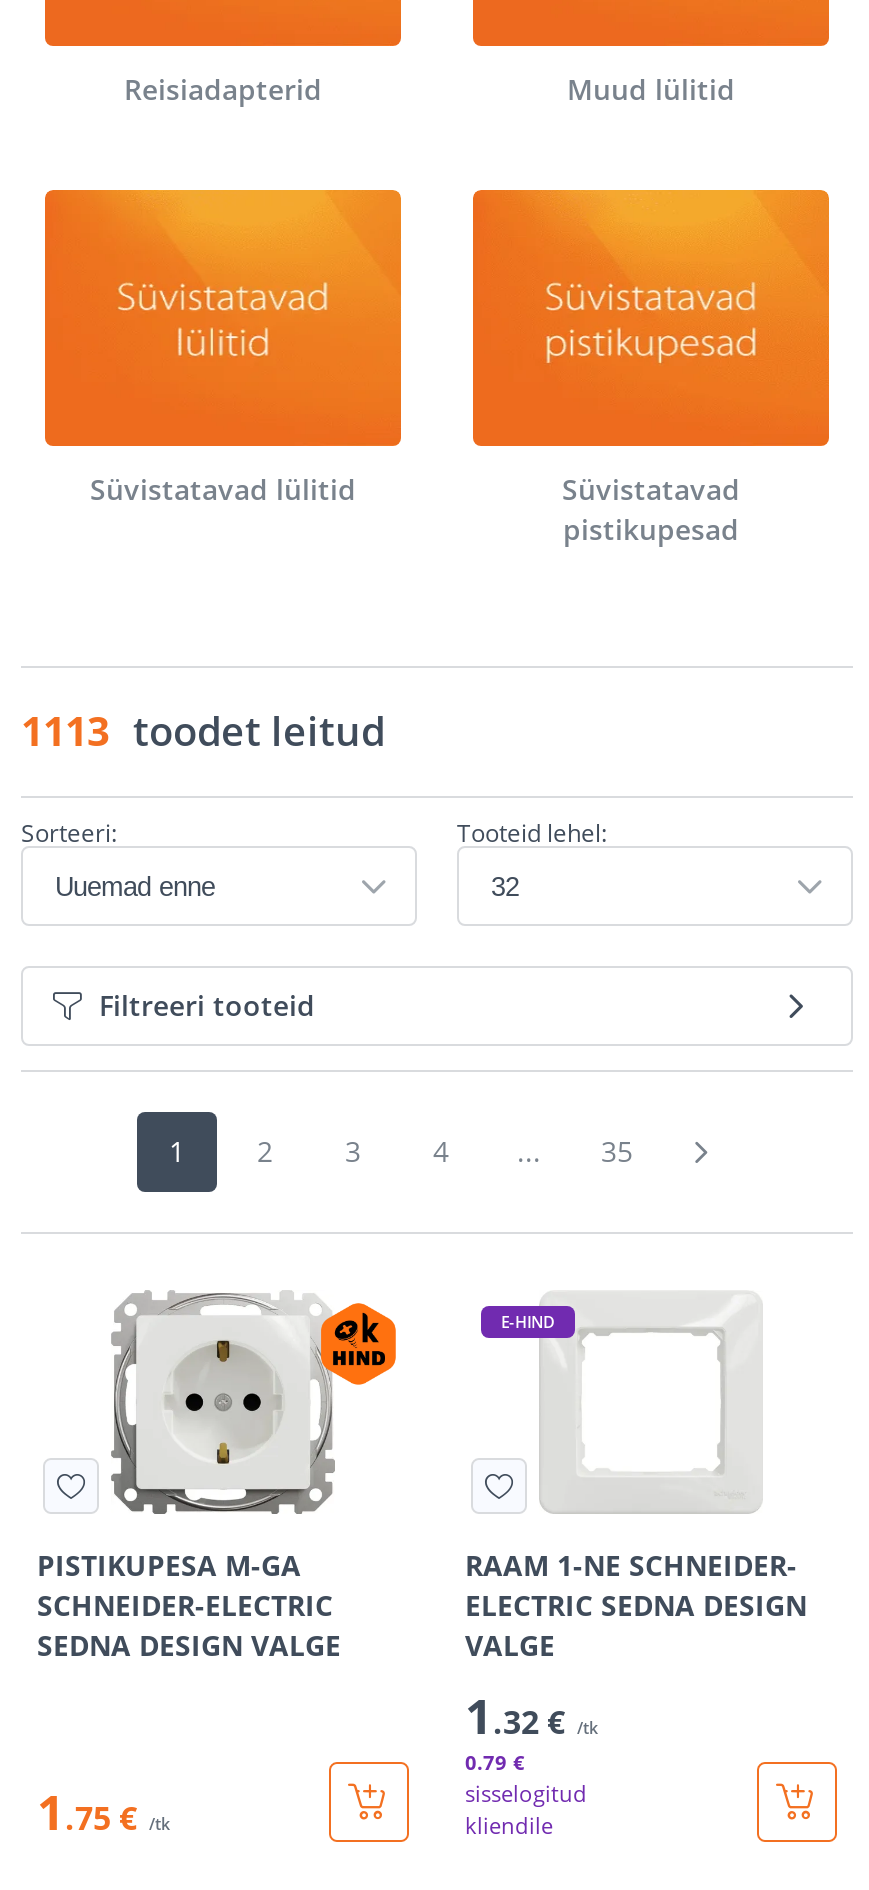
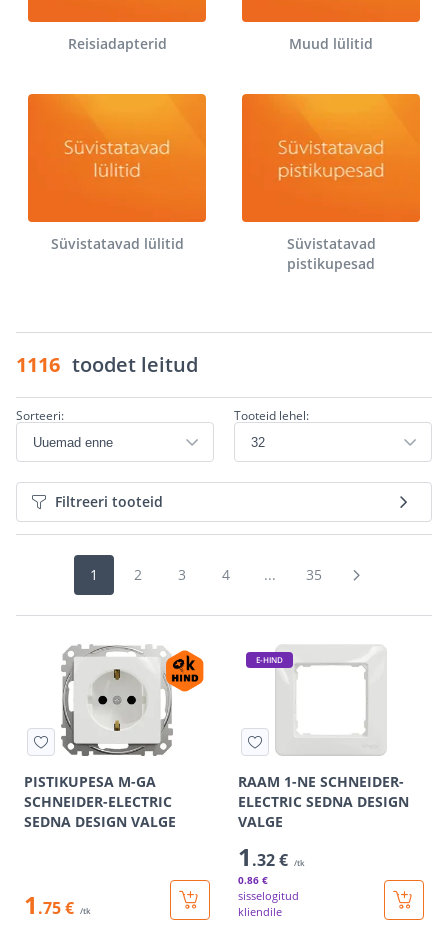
[21,704,385,758] 1113 toodet leitud -> [16,351,198,378] 1116 toodet leitud
[465,1748,525,1776] 0.79 € -> [238,873,268,887] 0.86 €

